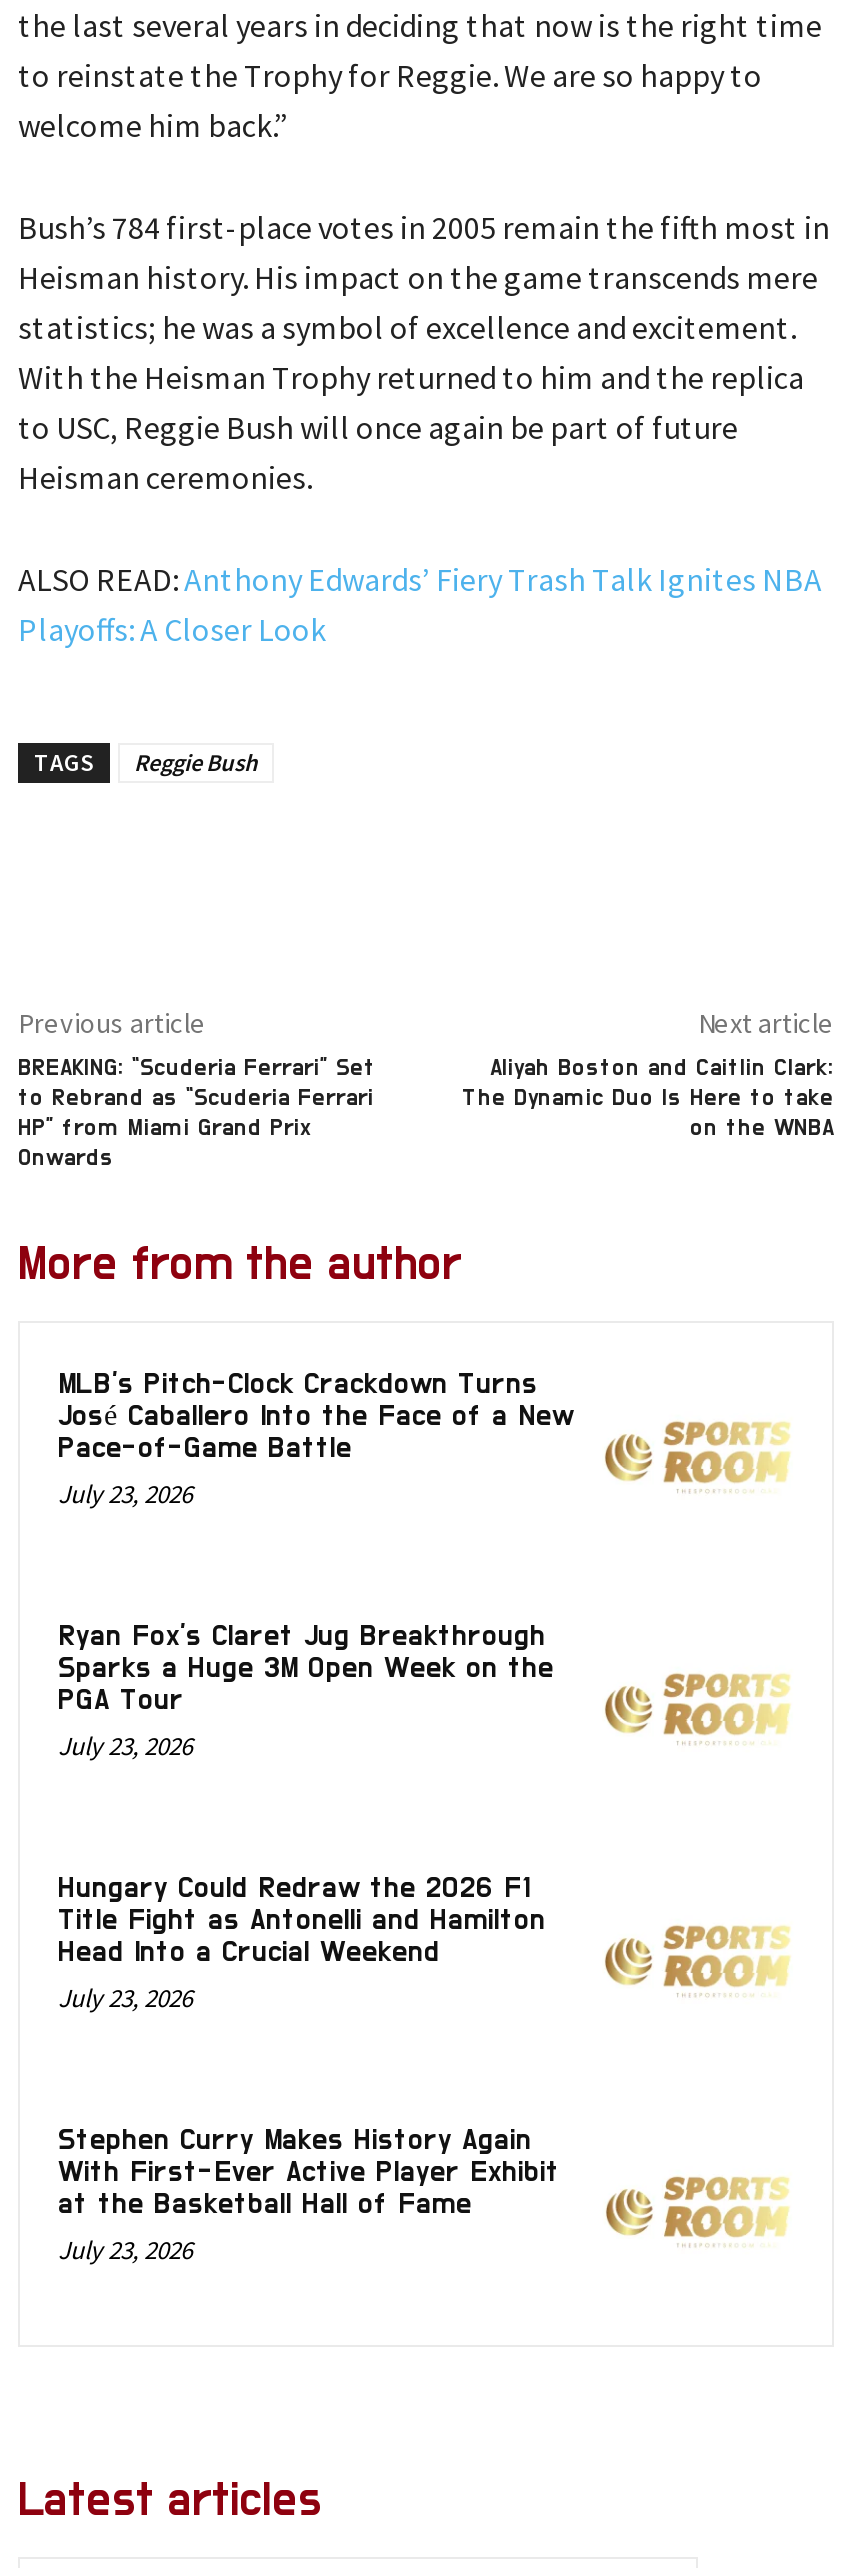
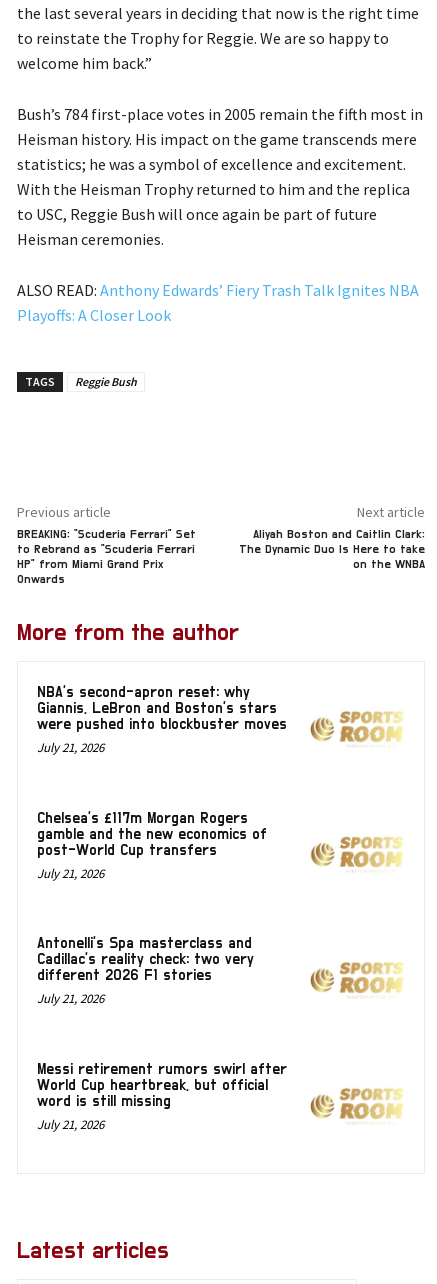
[58,1370,574,1512] MLB’s Pitch-Clock Crackdown Turns | José Caballero Into the Face of a New | Pace-of-Game Battle | July 23, 2026 -> [37,685,287,756] NBA’s second-apron reset: why | Giannis, LeBron and Boston’s stars | were pushed into blockbuster moves | July 21, 2026
[58,1622,554,1764] Ryan Fox’s Claret Jug Breakthrough | Sparks a Huge 3M Open Week on the | PGA Tour | July 23, 2026 -> [37,811,267,882] Chelsea’s £117m Morgan Rogers | gamble and the new economics of | post-World Cup transfers | July 21, 2026
[58,1873,546,2015] Hungary Could Redraw the 2026 F1 | Title Fight as Antonelli and Hamilton | Head Into a Crucial Weekend | July 23, 2026 -> [37,936,254,1007] Antonelli’s Spa masterclass and | Cadillac’s reality check: two very | different 2026 F1 stories | July 21, 2026
[58,2124,560,2266] Stephen Curry Makes History Again | With First-Ever Active Player Exhibit | at the Basketball Hall of Fame | July 23, 2026 -> [37,1062,287,1133] Messi retirement rumors swirl after | World Cup heartbreak, but official | word is still missing | July 21, 2026

